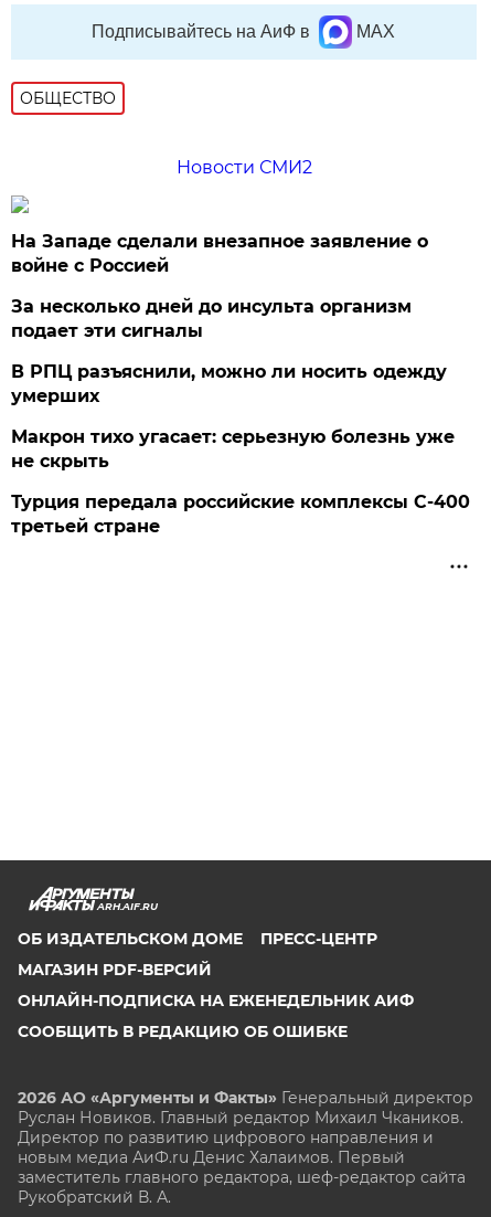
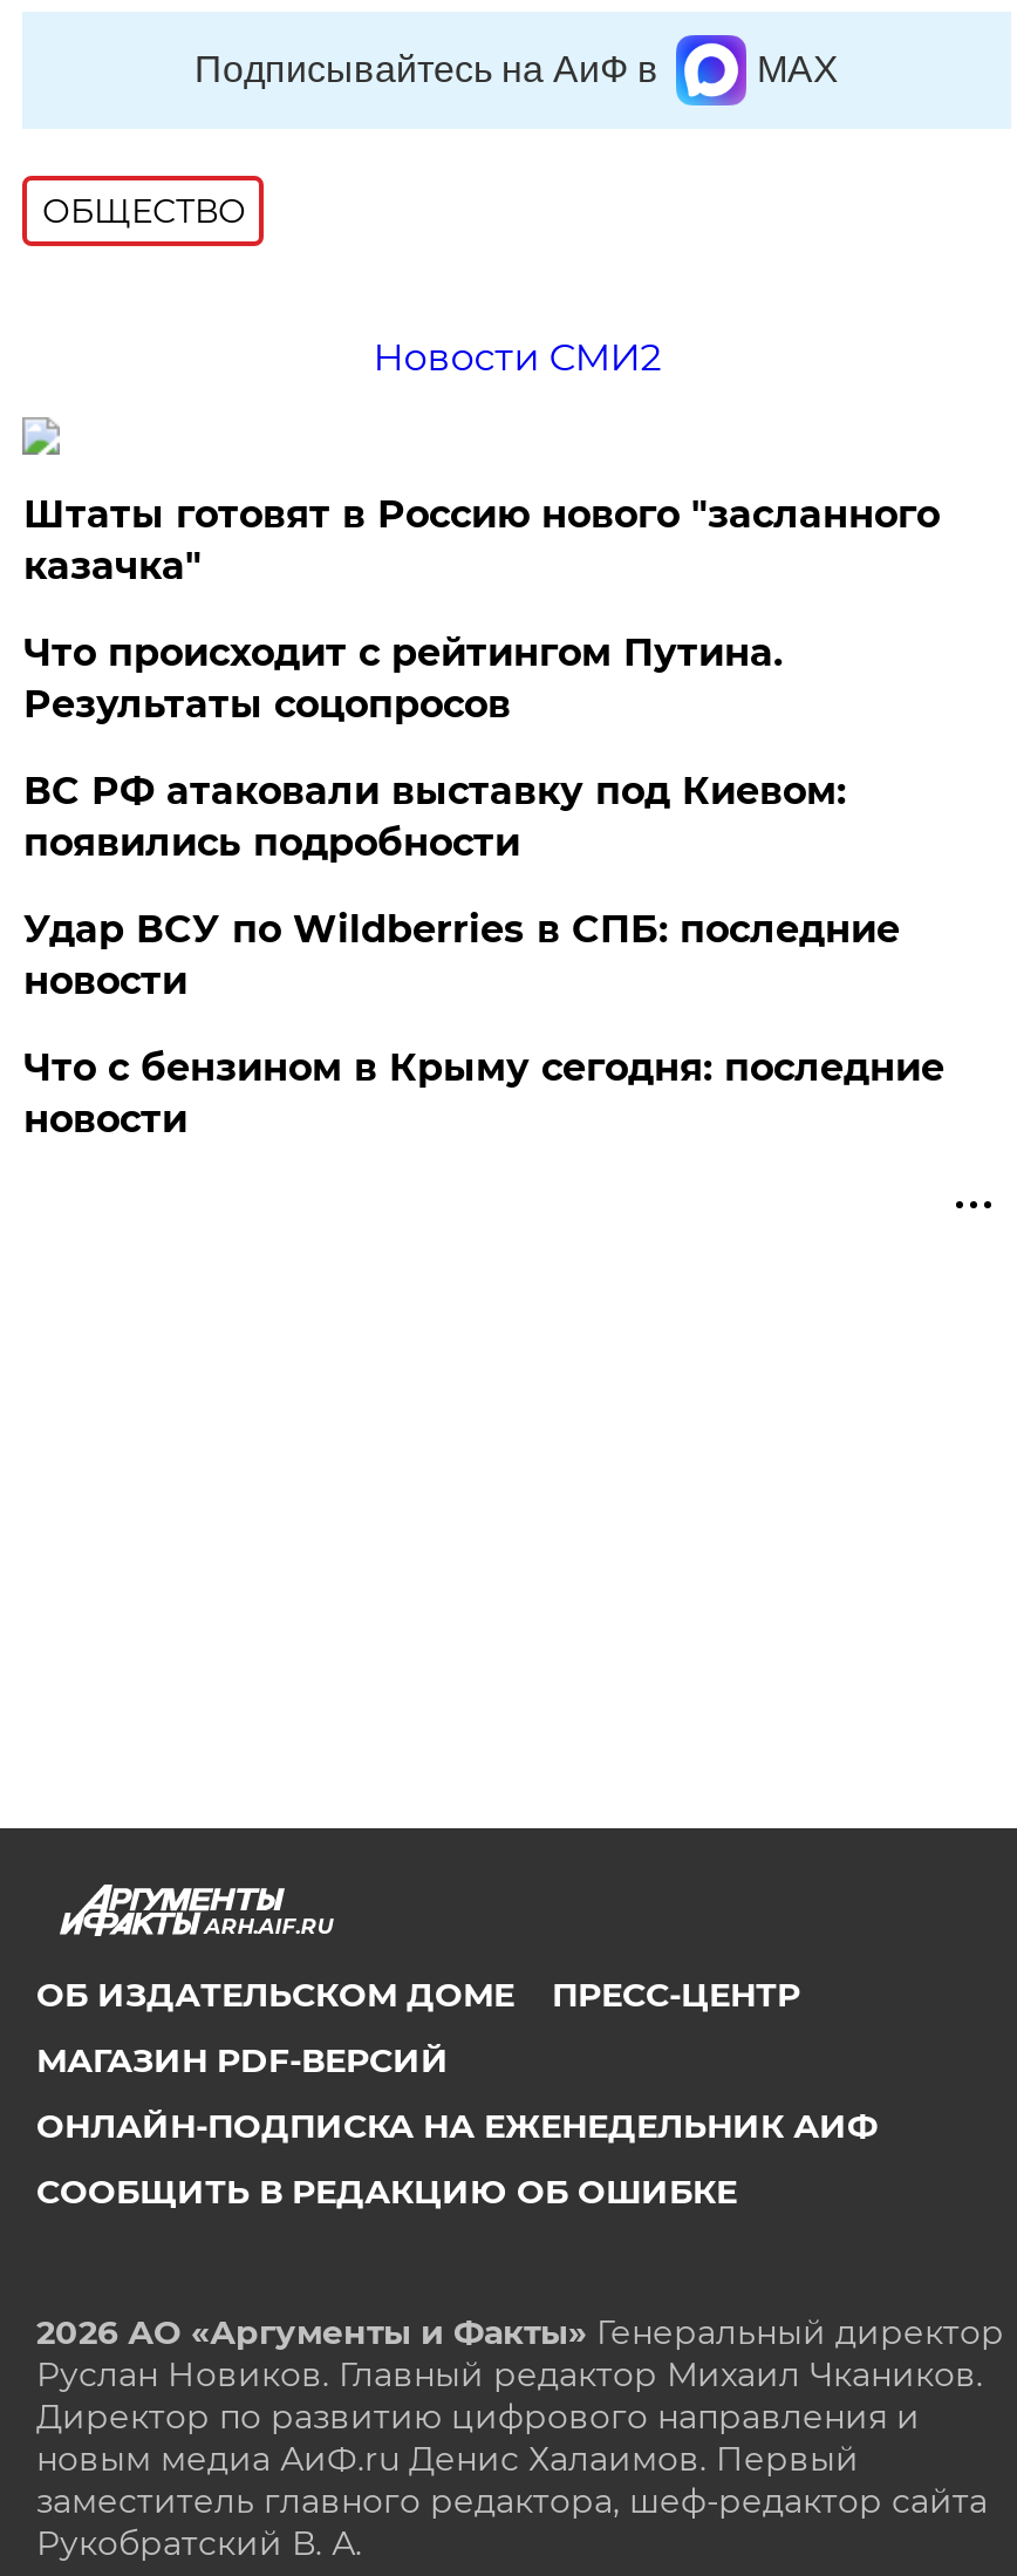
[11,231,429,276] На Западе сделали внезапное заявление о | войне с Россией -> [23,492,939,588] Штаты готовят в Россию нового "засланного | казачка"
[11,296,412,341] За несколько дней до инсульта организм | подает эти сигналы -> [23,630,782,726] Что происходит с рейтингом Путина. | Результаты соцопросов
[11,361,447,406] В РПЦ разъяснили, можно ли носить одежду | умерших -> [23,769,846,865] ВС РФ атаковали выставку под Киевом: | появились подробности
[11,426,455,471] Макрон тихо угасает: серьезную болезнь уже | не скрыть -> [23,907,900,1003] Удар ВСУ по Wildberries в СПБ: последние | новости
[11,491,470,537] Турция передала российские комплексы С-400 | третьей стране -> [23,1045,944,1141] Что с бензином в Крыму сегодня: последние | новости

